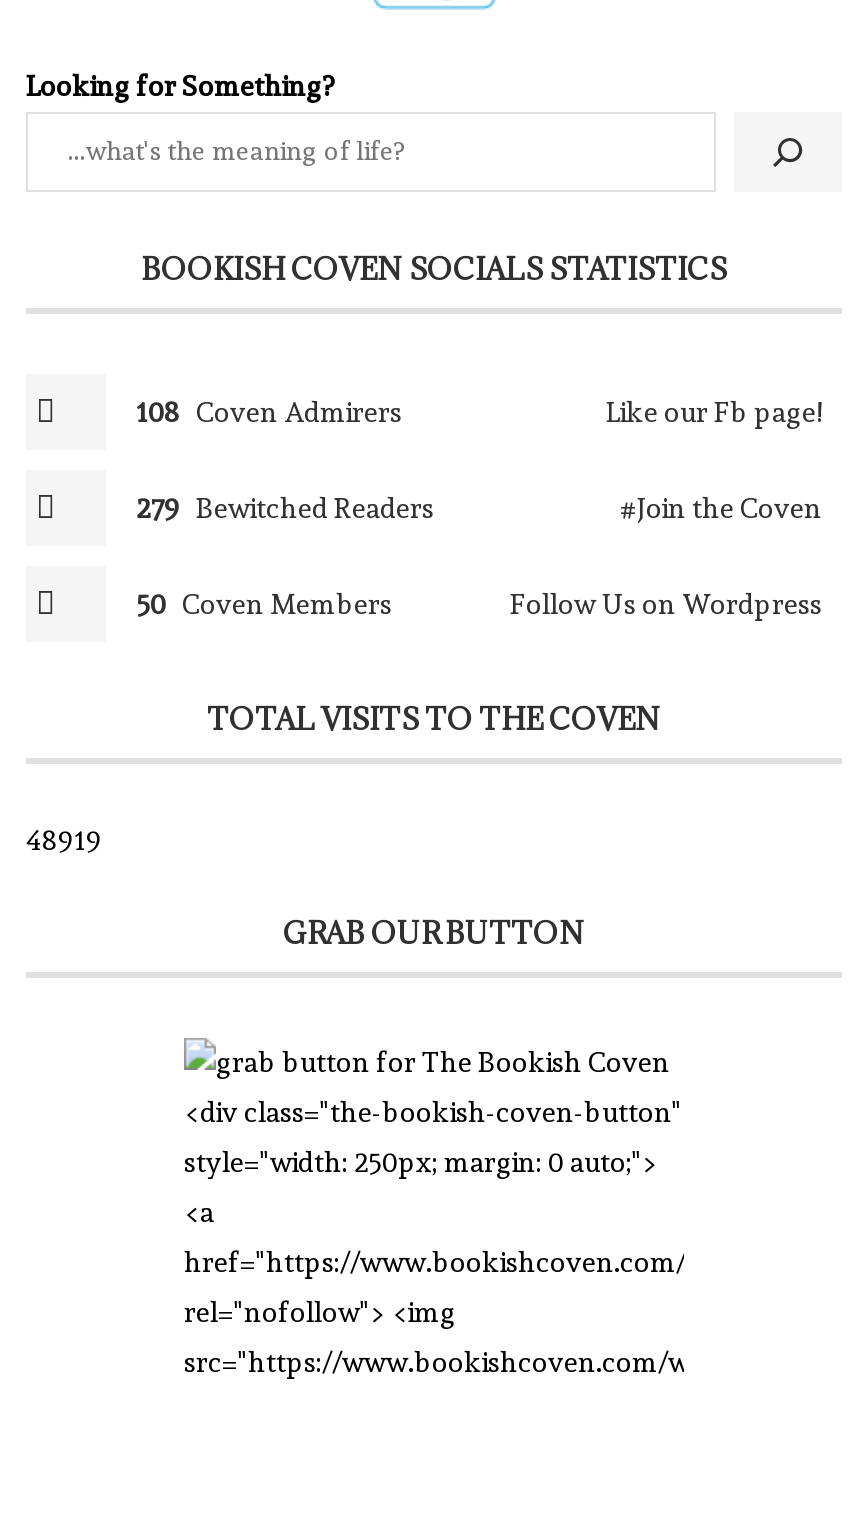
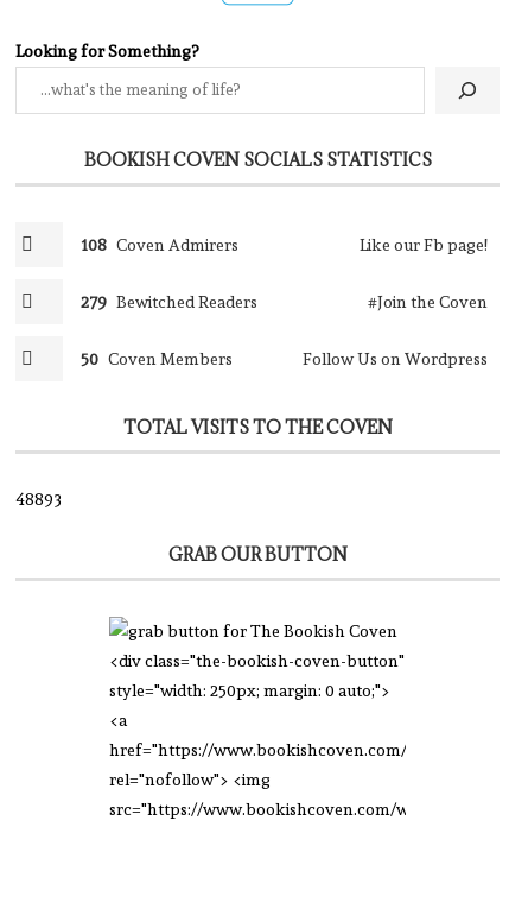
[26,824,102,856] 48919 -> [15,489,62,508] 48893

